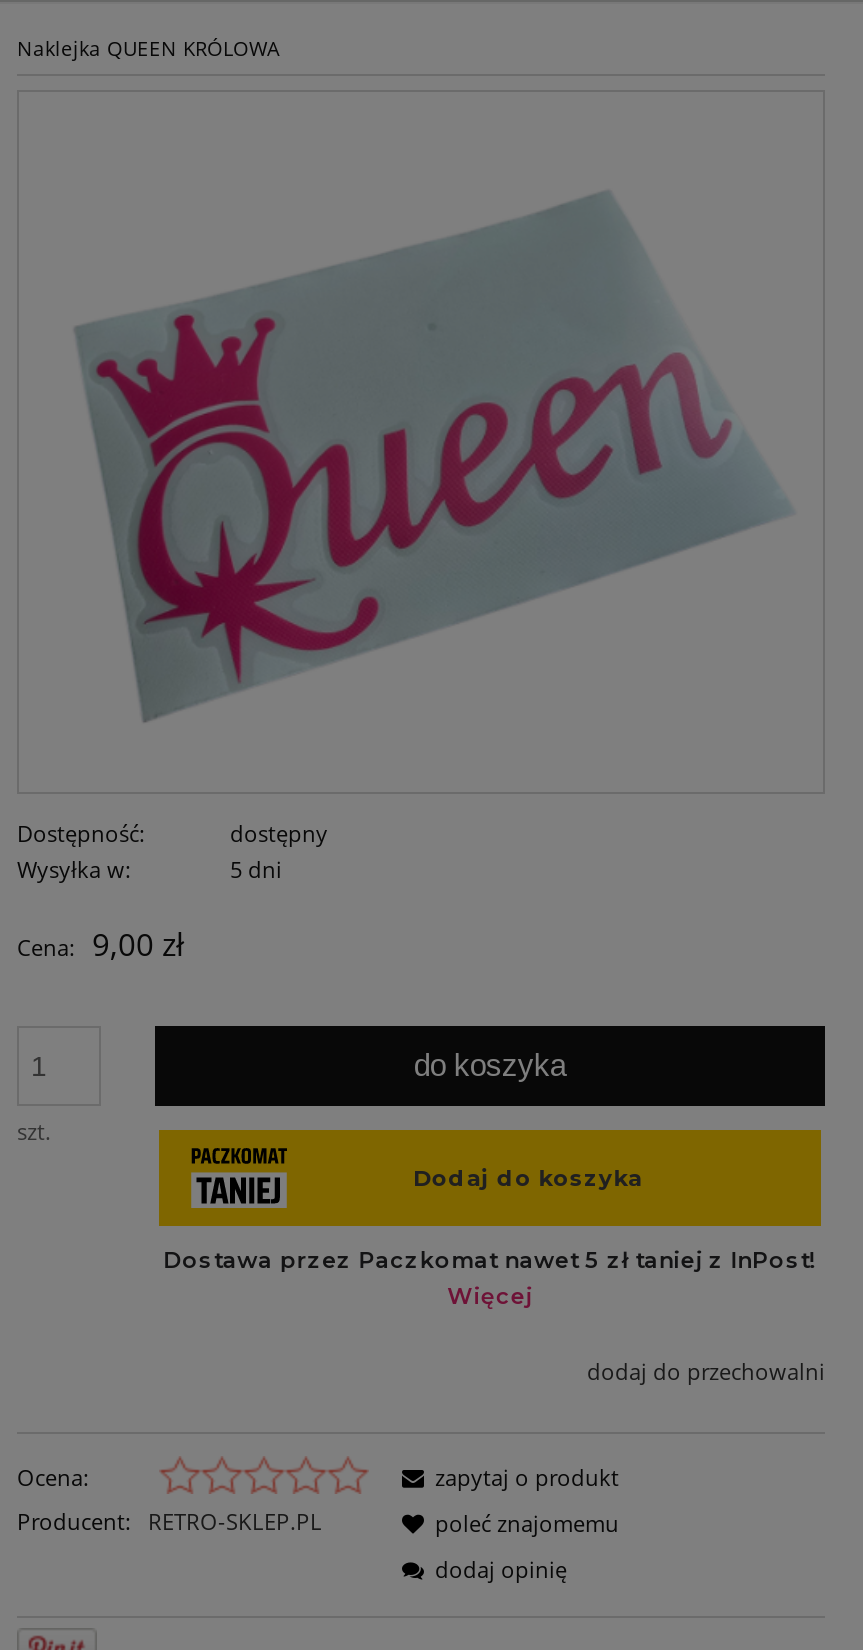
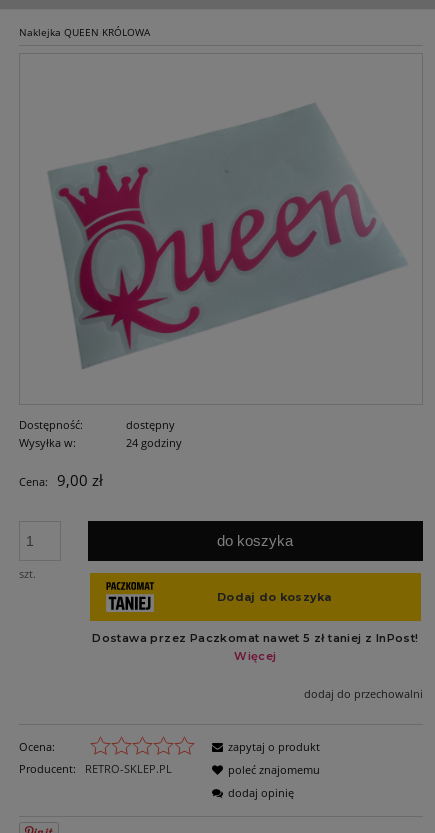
[230,855,282,885] 5 dni -> [125,435,181,450] 24 godziny

